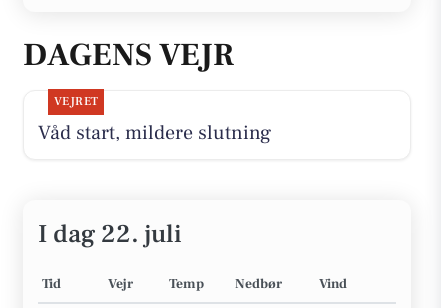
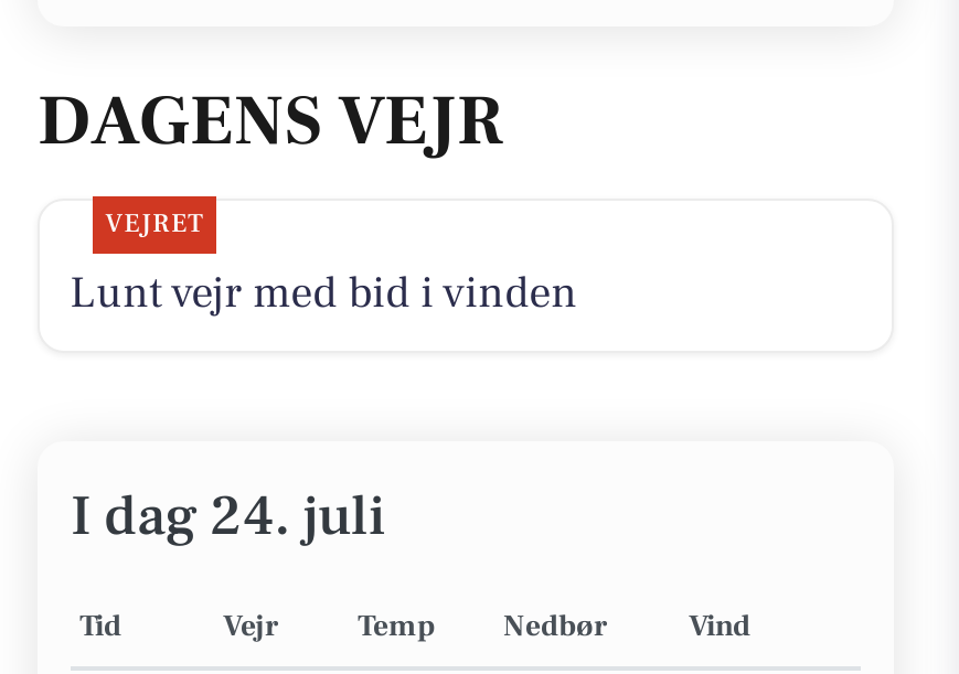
[38,120,271,146] Våd start, mildere slutning -> [70,264,577,321] Lunt vejr med bid i vinden
[38,218,182,251] I dag 22. juli -> [71,481,386,554] I dag 24. juli

